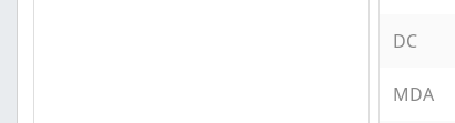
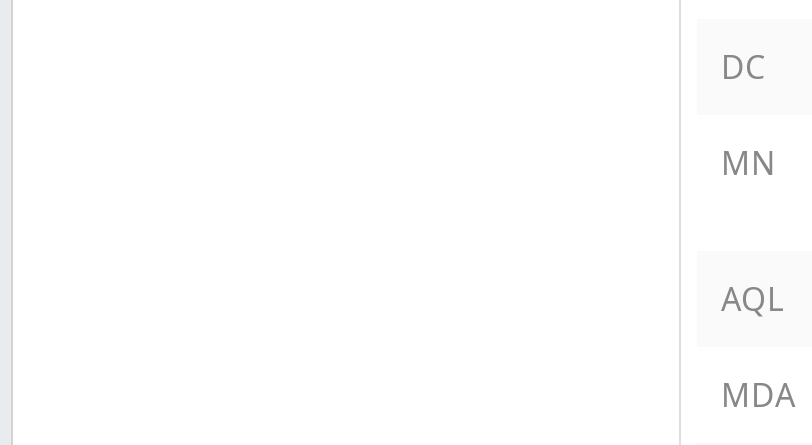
none -> [721,141,783,321] MN | AQL

